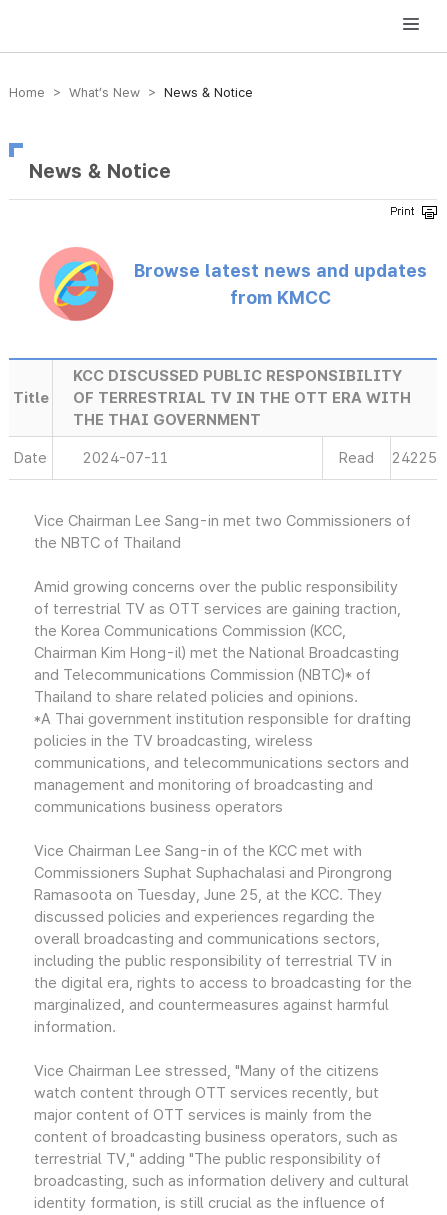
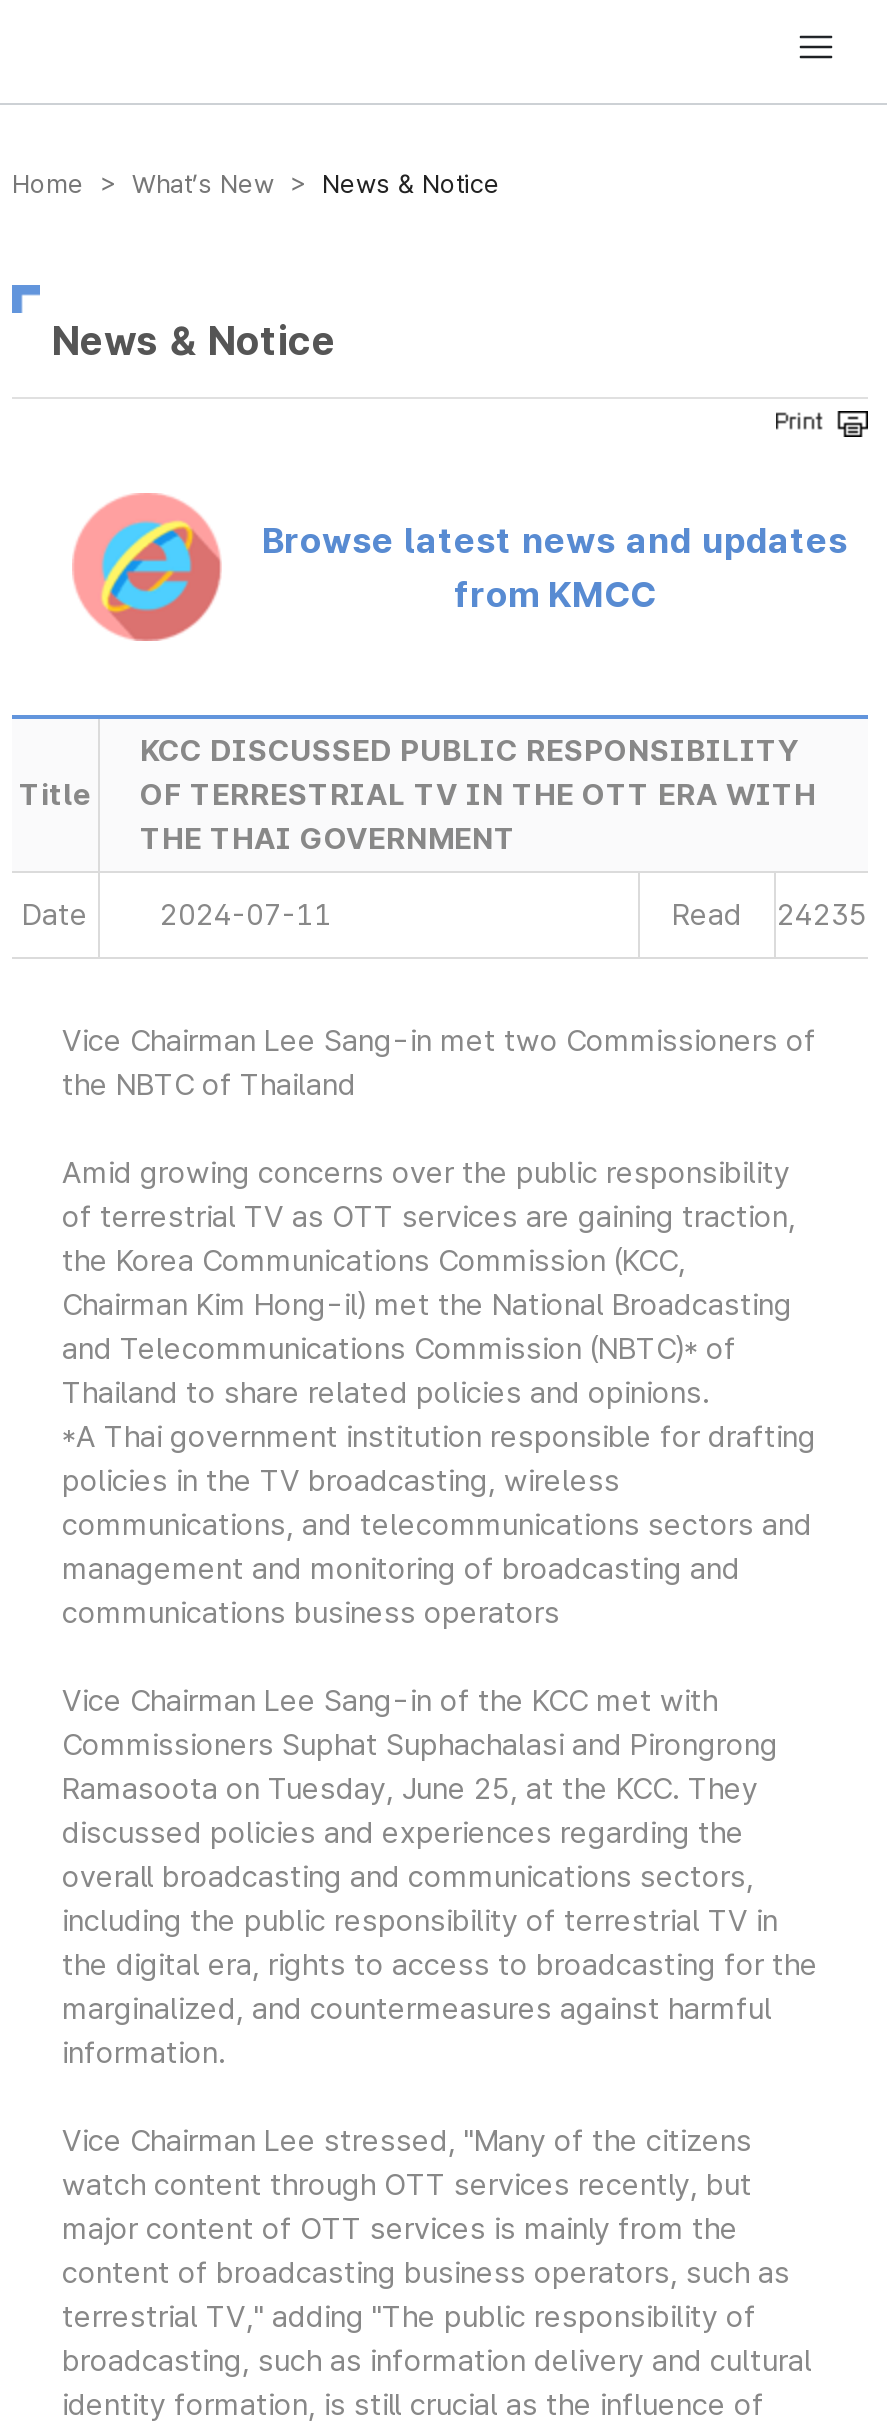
[339,449,436,467] Read 24225 -> [672,897,867,933] Read 24235

